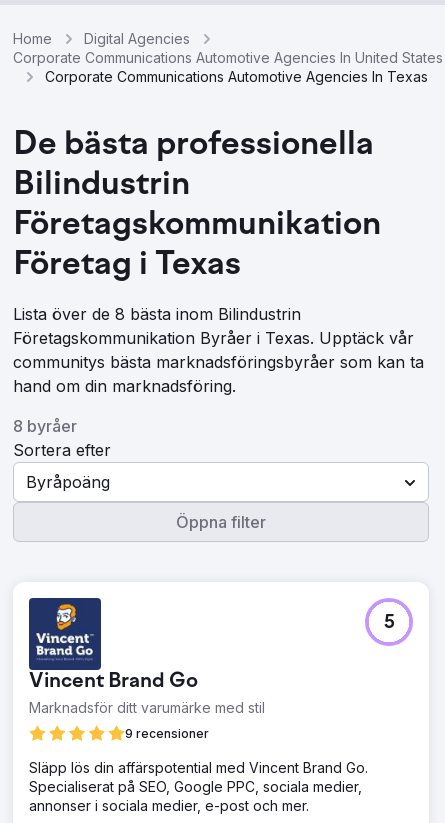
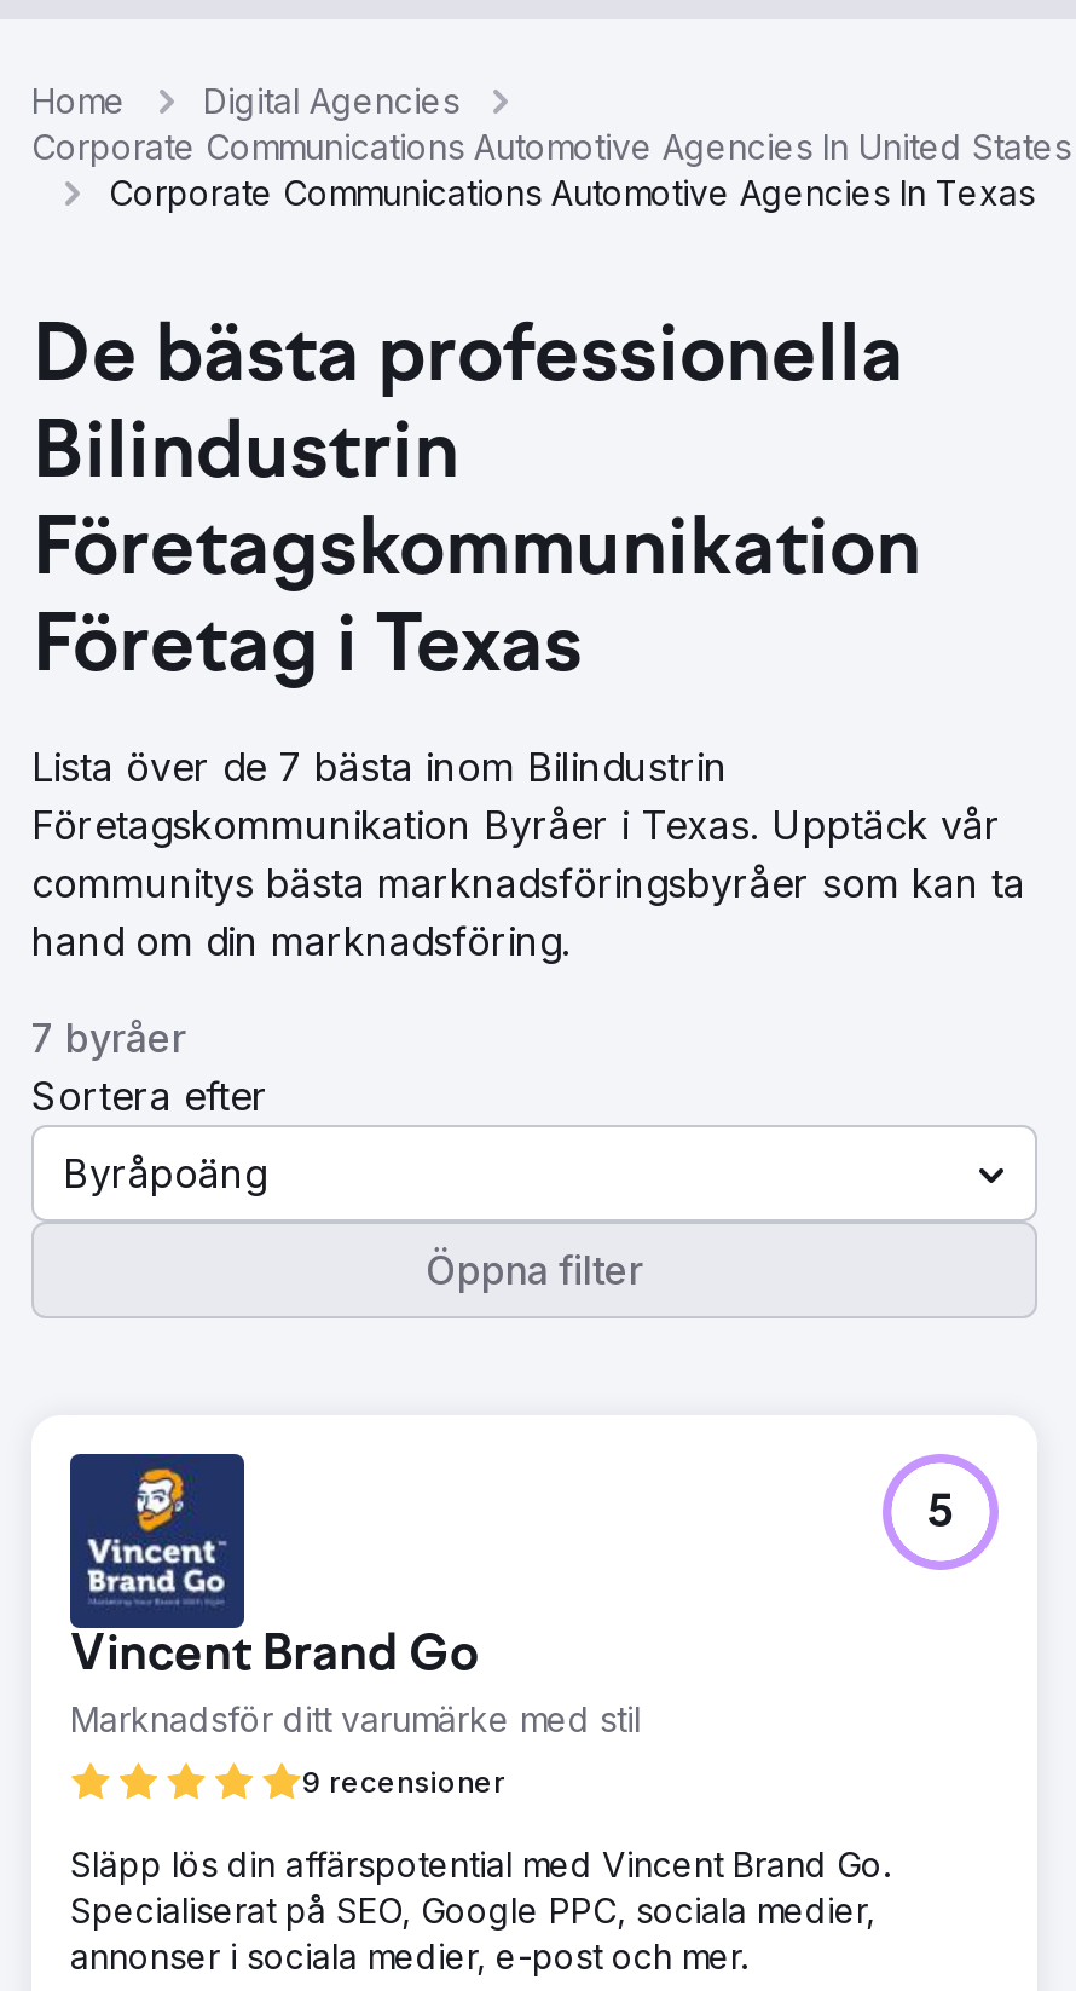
[13,304,301,324] Lista över de 8 bästa inom Bilindustrin -> [31,743,728,791] Lista över de 7 bästa inom Bilindustrin
[13,416,77,436] 8 byråer -> [31,1014,186,1062] 7 byråer

